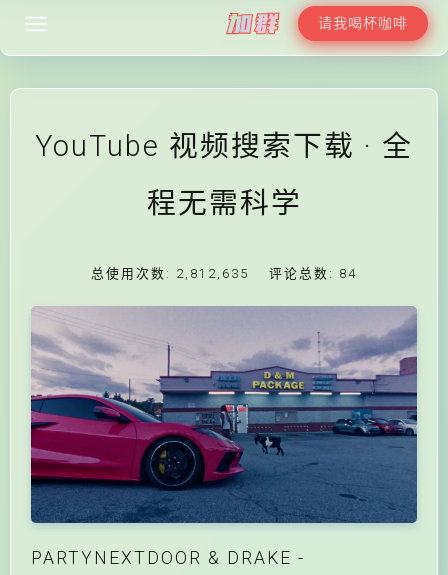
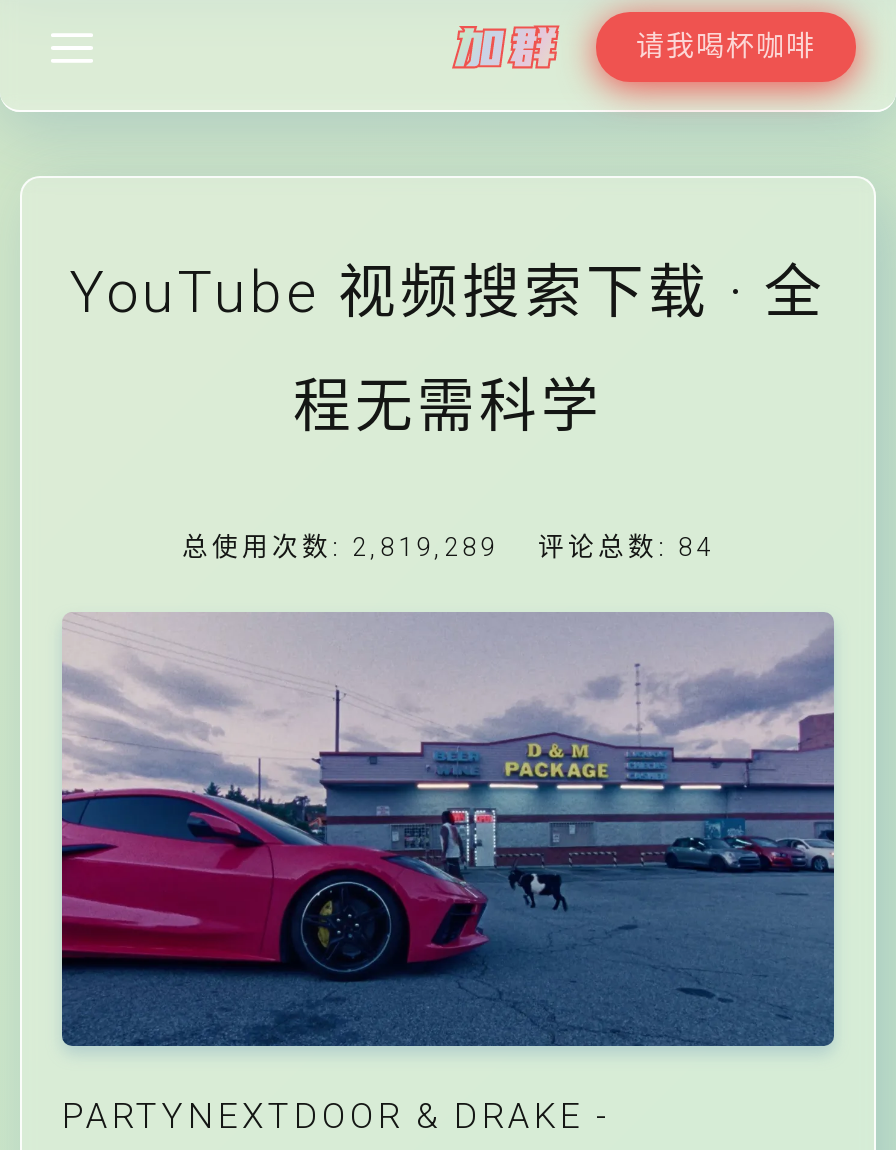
[91,266,357,281] 总使用次数: 2,812,635 评论总数: 84 -> [182,531,714,561] 总使用次数: 2,819,289 评论总数: 84

